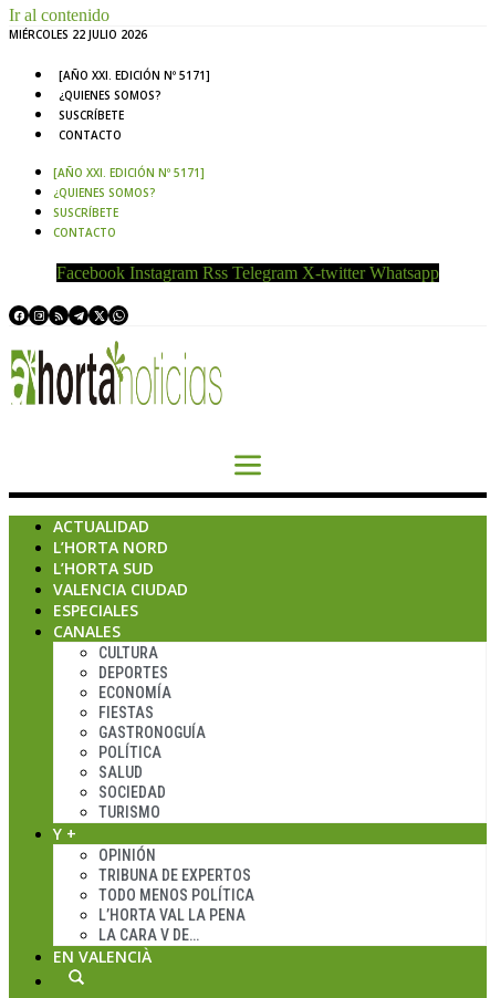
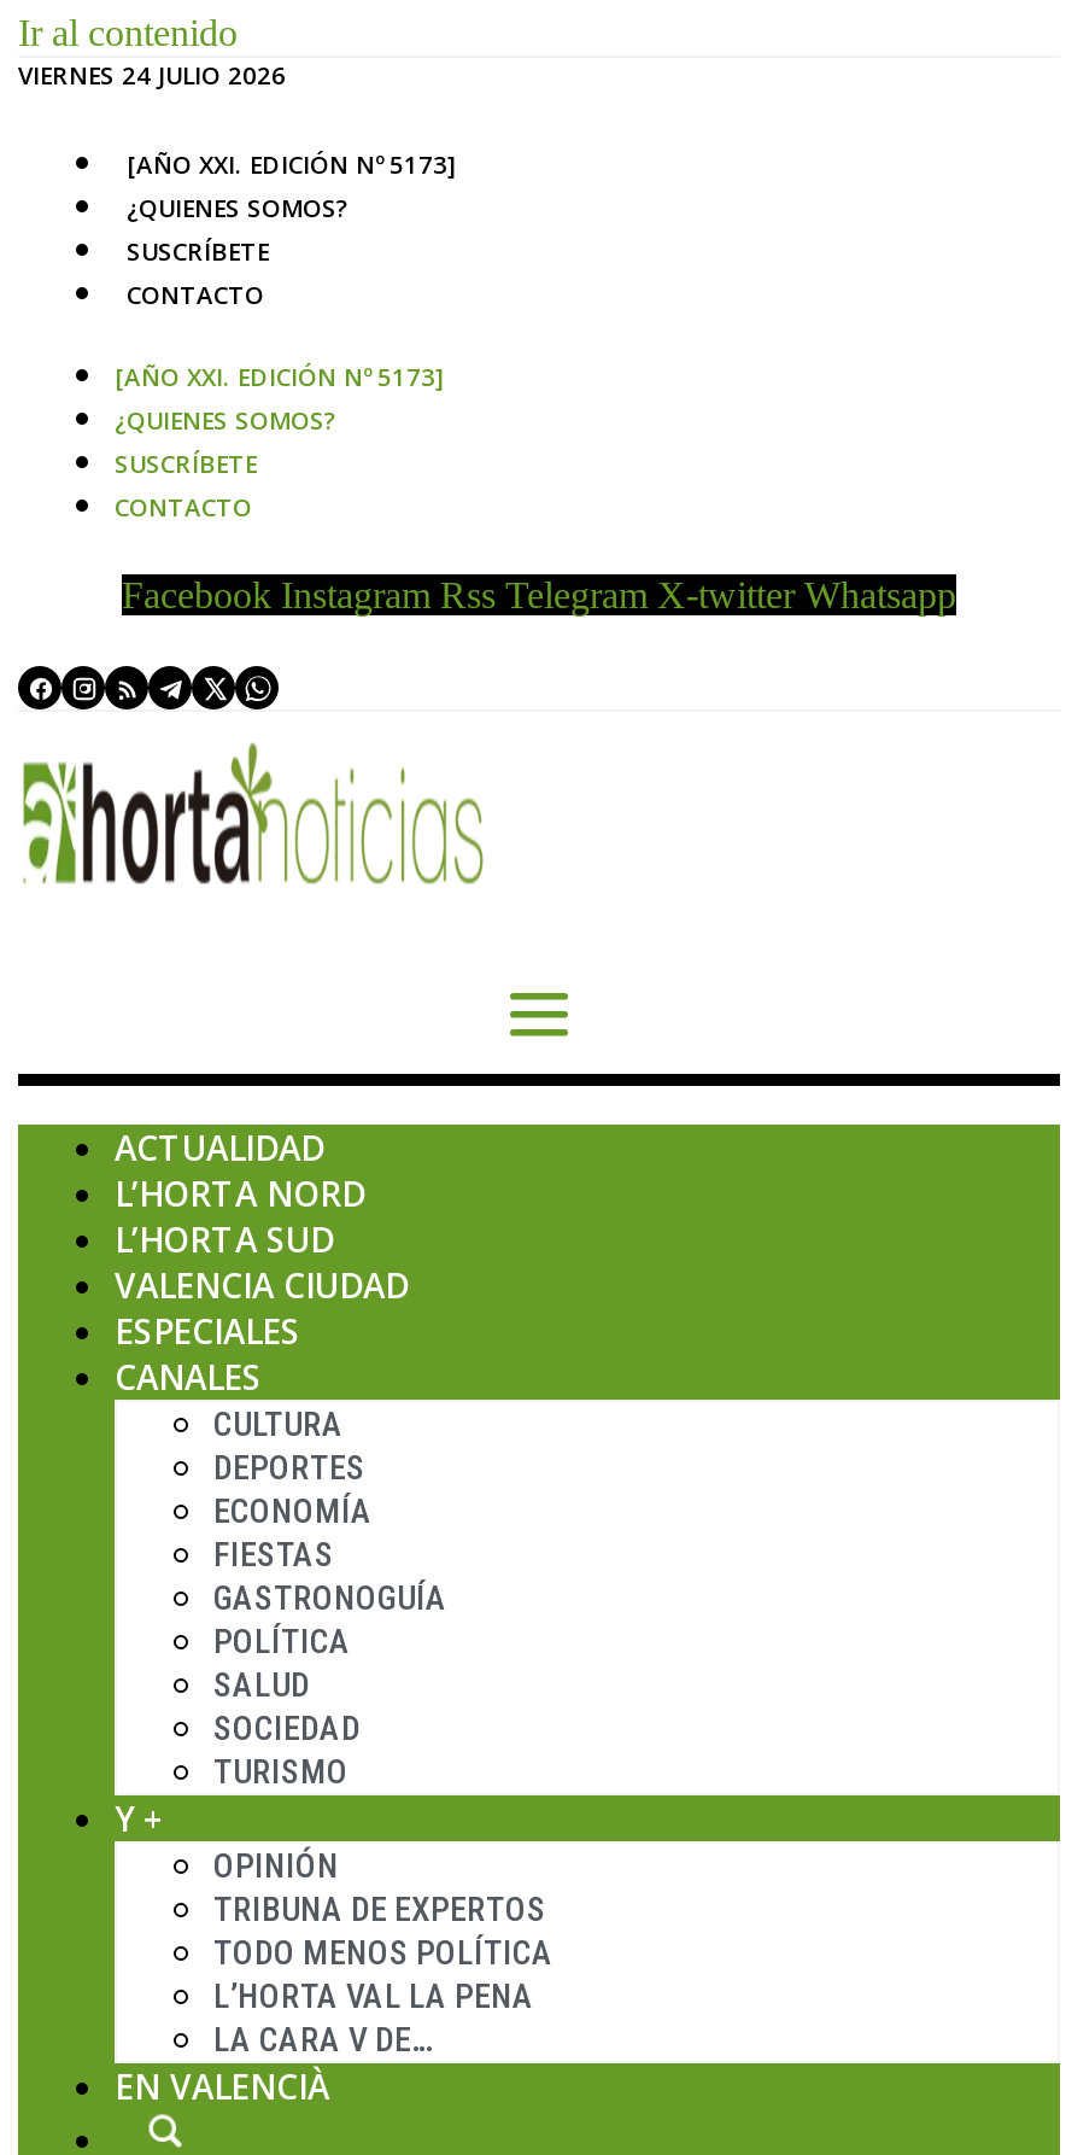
[9,27,147,42] MIÉRCOLES 22 JULIO 2026 -> [18,58,286,92] VIERNES 24 JULIO 2026
[59,67,210,83] [AÑO XXI. EDICIÓN Nº 5171] -> [127,147,457,181] [AÑO XXI. EDICIÓN Nº 5173]
[53,165,205,180] [AÑO XXI. EDICIÓN Nº 5171] -> [115,360,445,393] [AÑO XXI. EDICIÓN Nº 5173]

